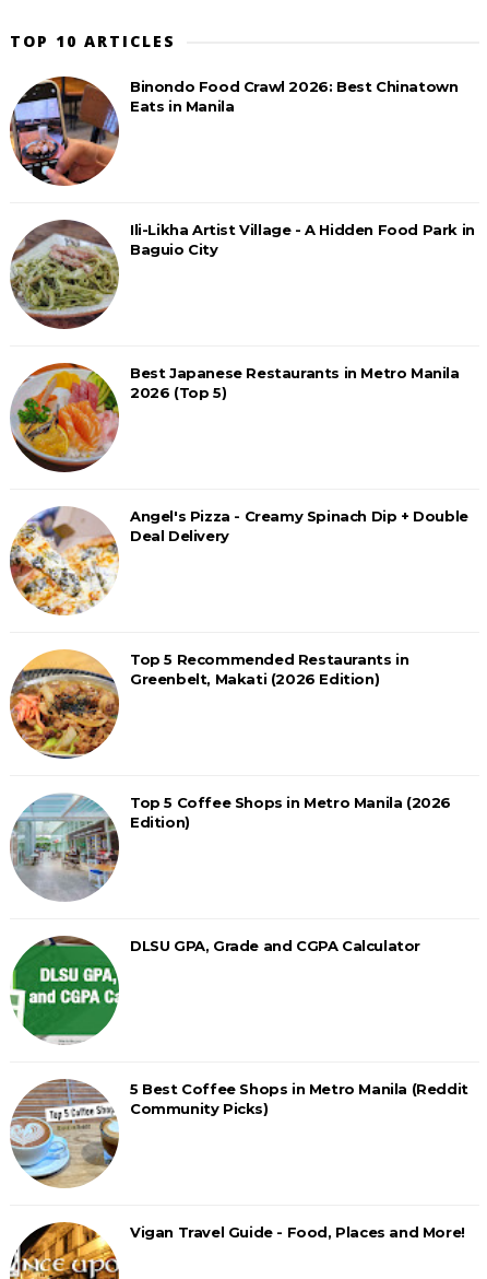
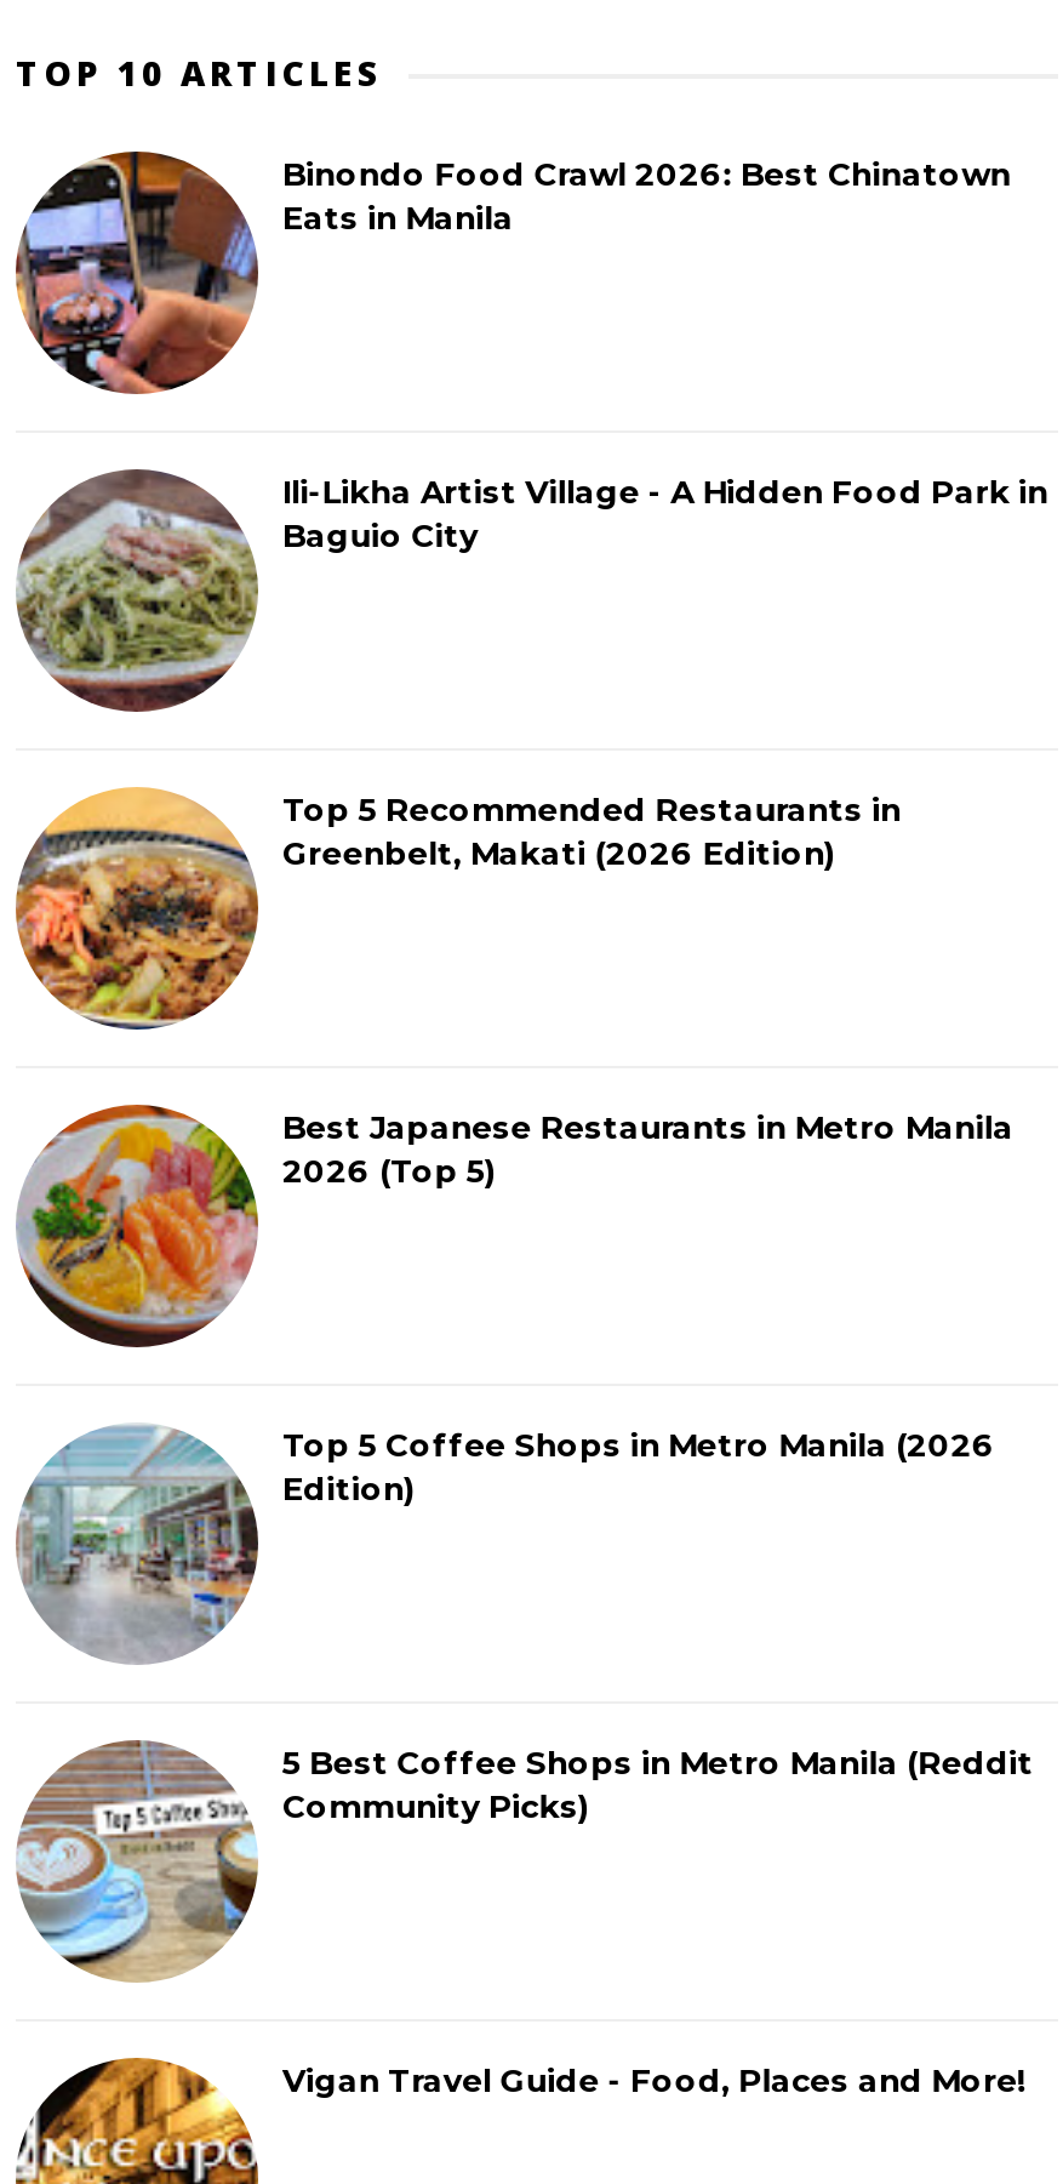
moved [9,361,459,474] -> [13,1100,1014,1352]: [image] | Best Japanese Restaurants in Metro Manila | 2026 (Top 5)
[10,507,468,617] [image] | Angel's Pizza - Creamy Spinach Dip + Double | Deal Delivery -> none
moved [9,648,409,759] -> [13,785,901,1030]: [image] | Top 5 Recommended Restaurants in | Greenbelt, Makati (2026 Edition)
[11,937,420,1042] [image] | DLSU GPA, Grade and CGPA Calculator -> none

